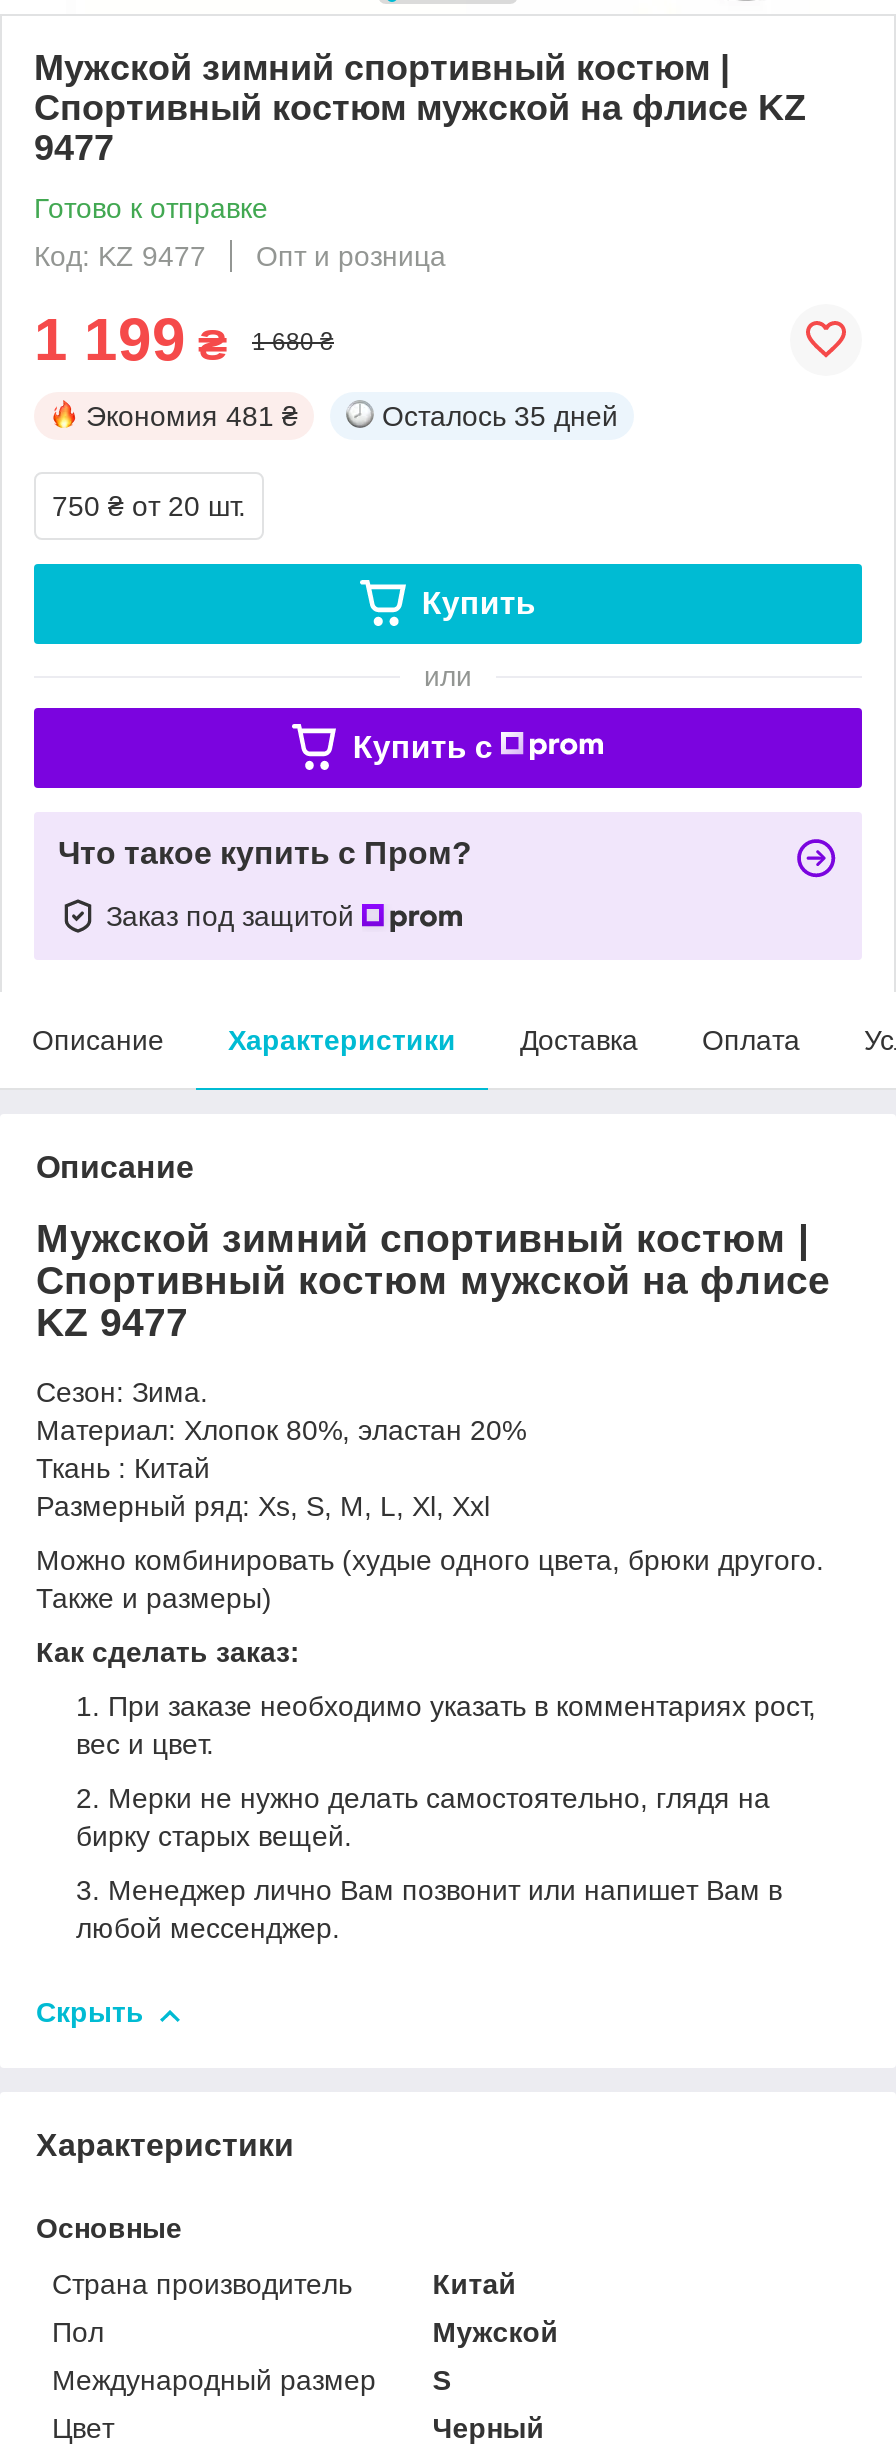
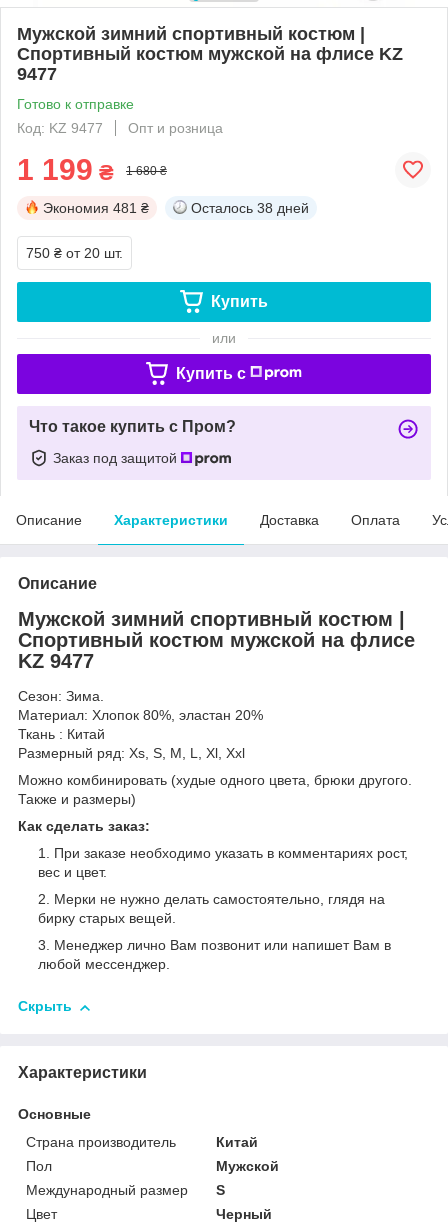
[382,400,618,432] Осталось 35 дней -> [191,200,309,216] Осталось 38 дней

